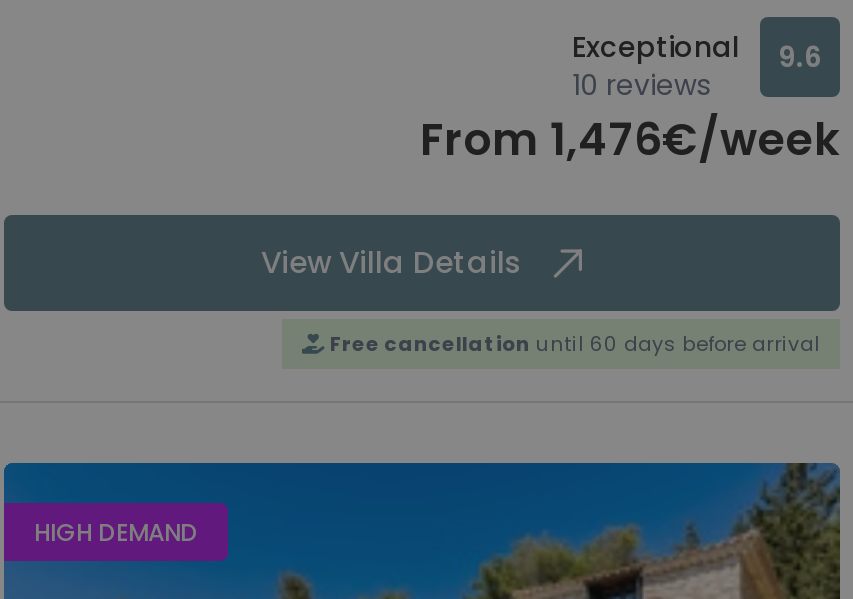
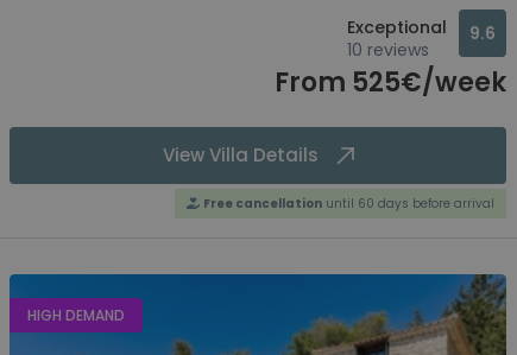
[420,109,840,171] From 1,476€/week -> [275,64,506,101] From 525€/week

